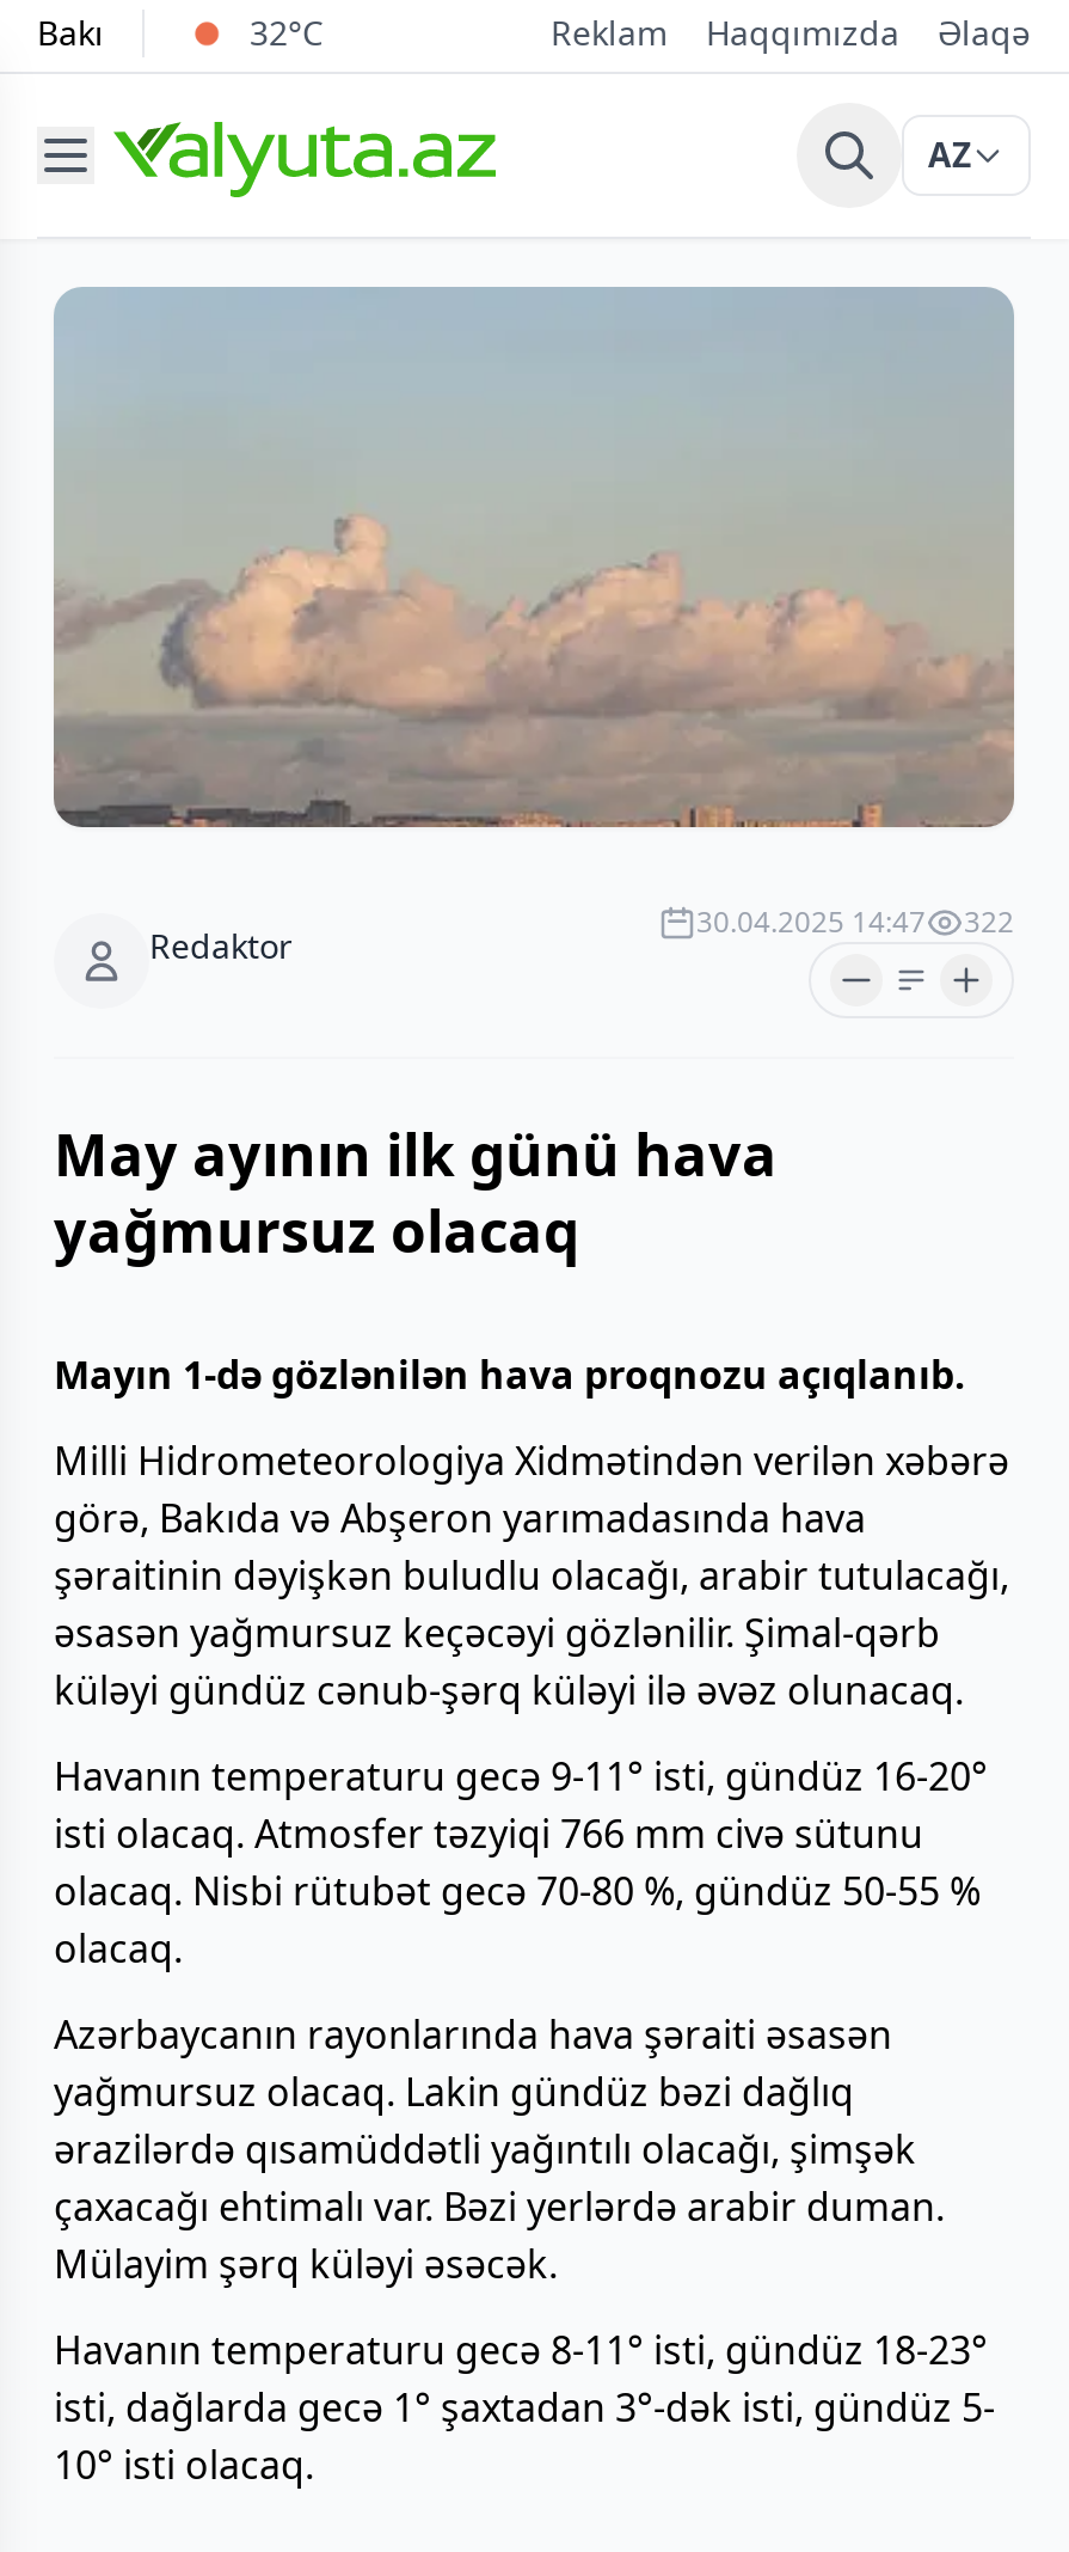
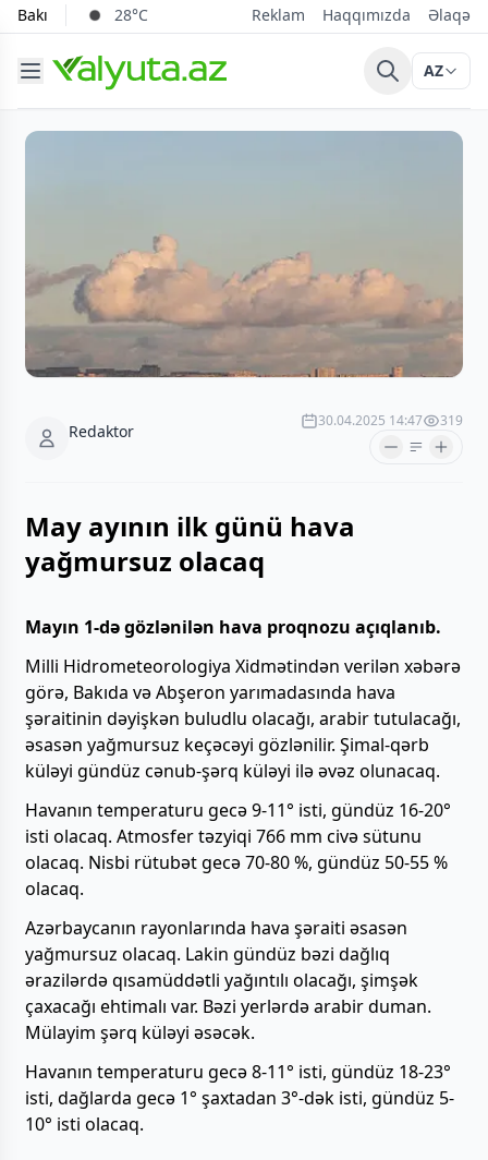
[250,10,324,55] 32°C -> [114,4,148,25] 28°C
[696,901,1014,941] 30.04.2025 14:47 322 -> [318,411,463,429] 30.04.2025 14:47 319

